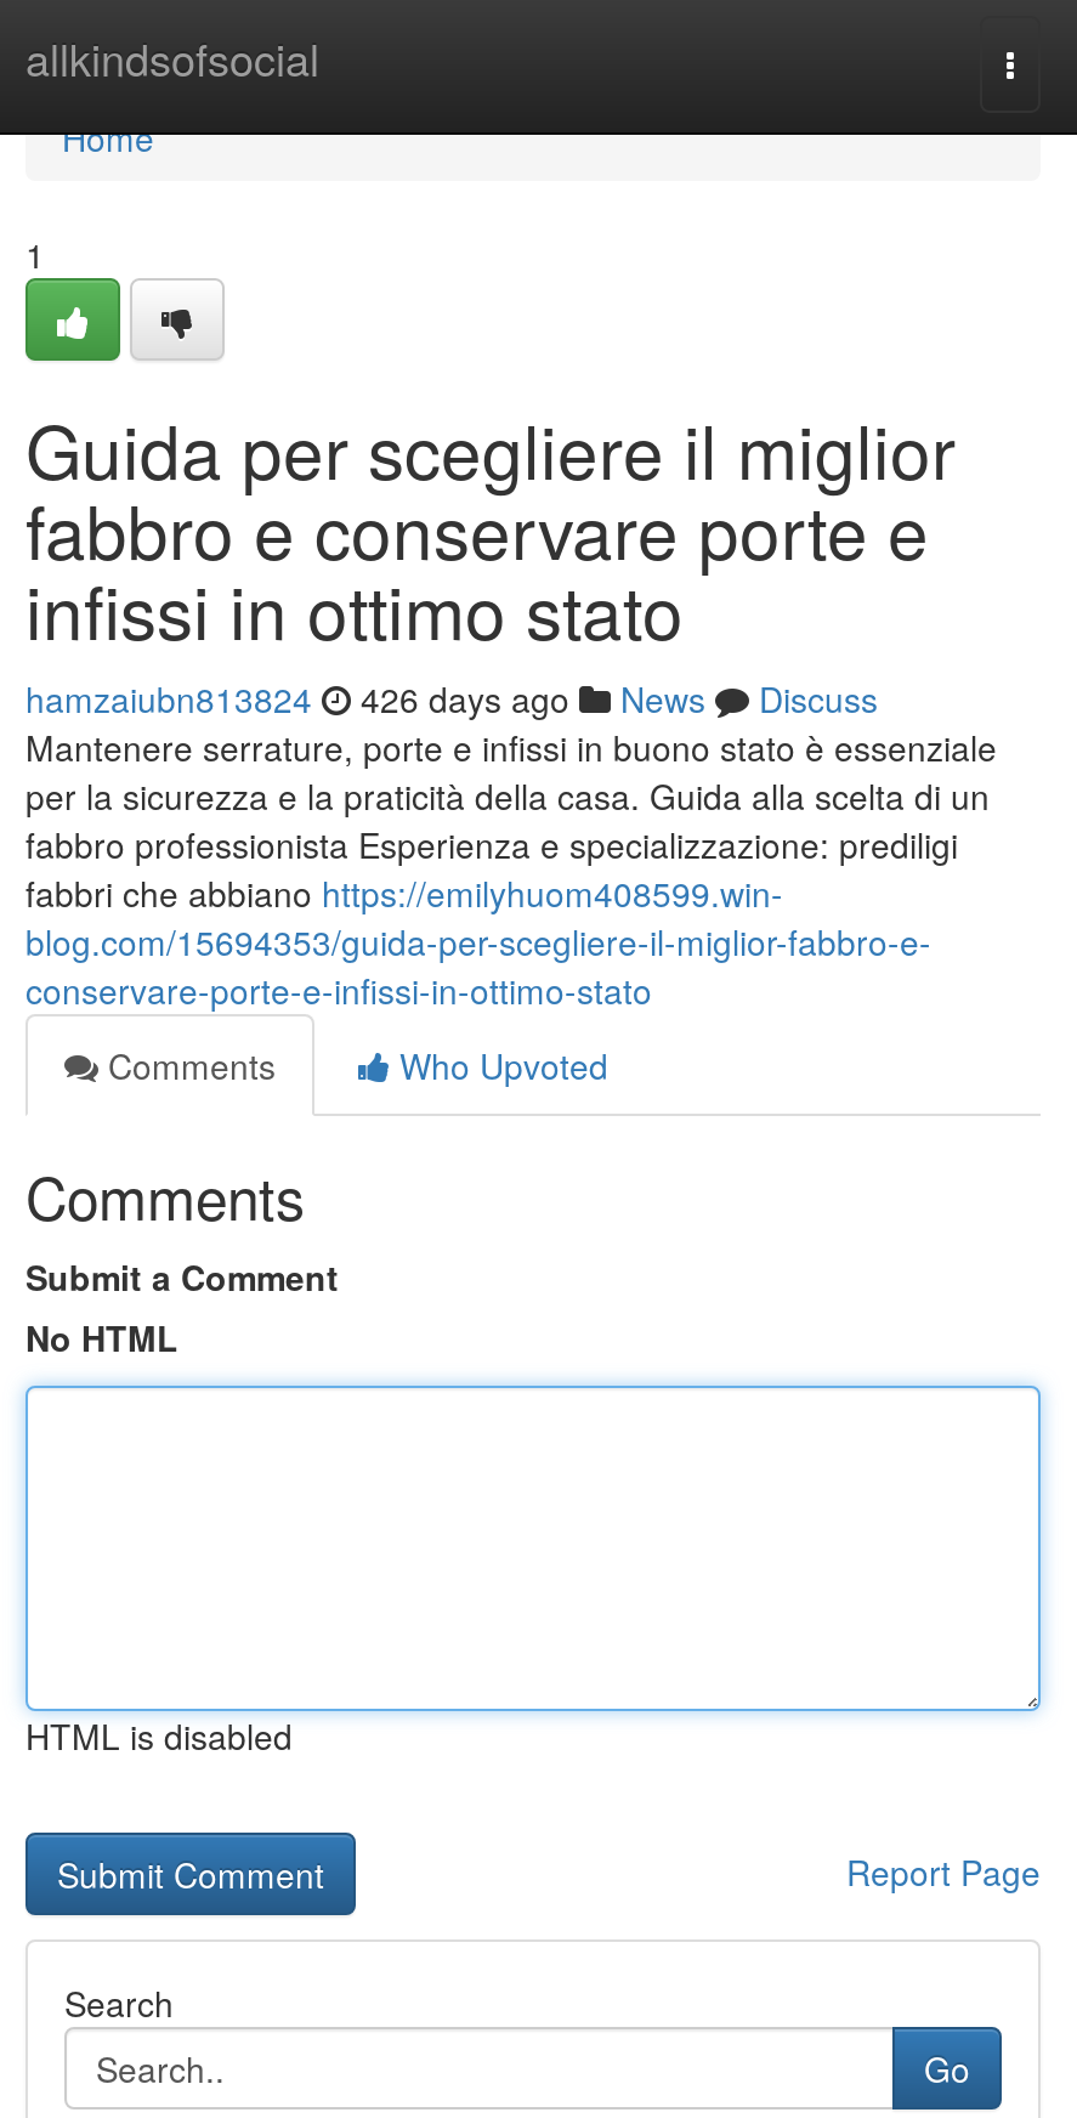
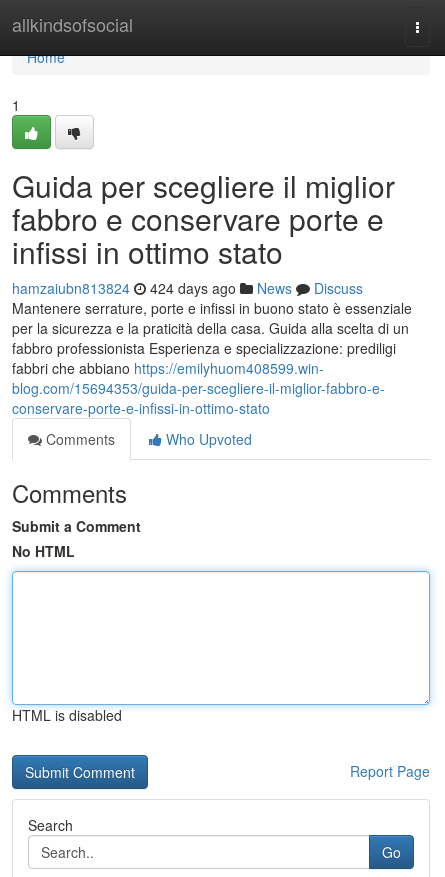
[25,674,878,723] hamzaiubn813824 426 days ago News Discuss -> [12,278,363,298] hamzaiubn813824 424 days ago News Discuss

